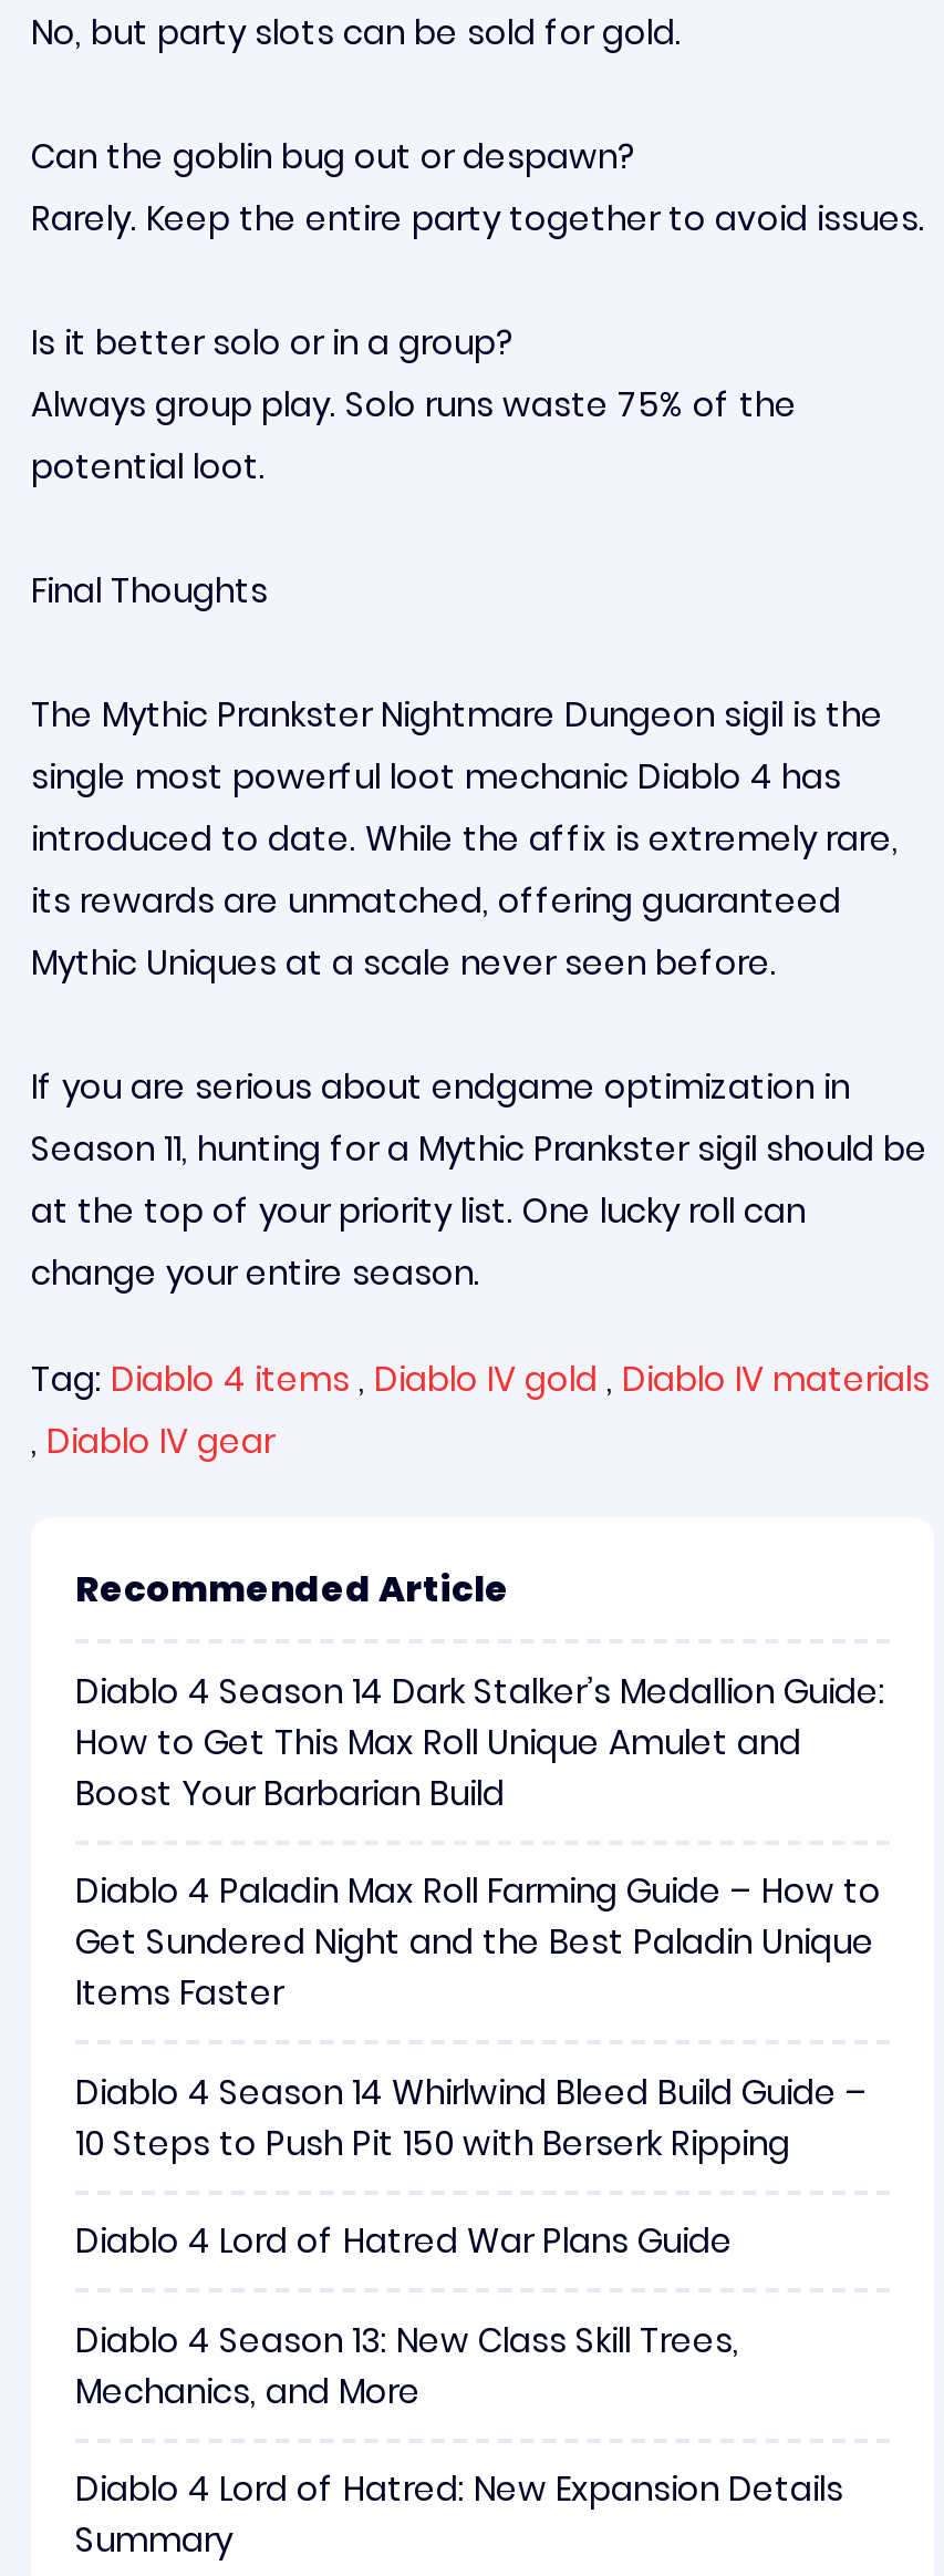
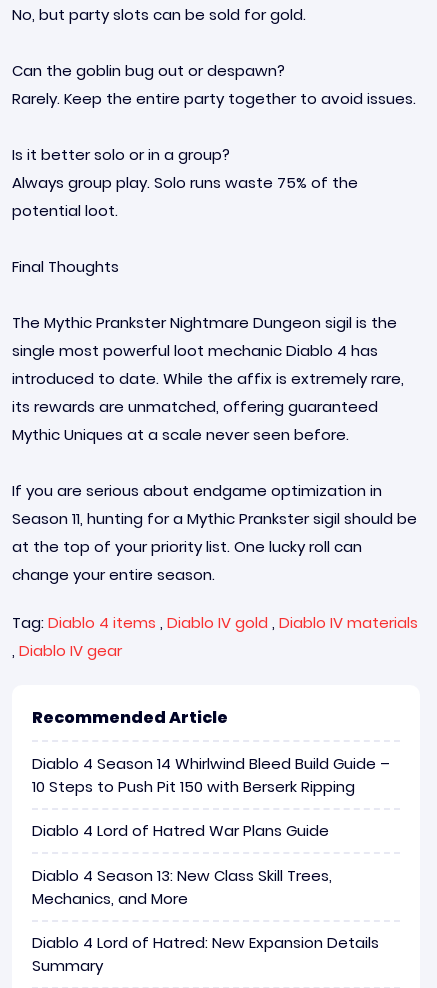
[75,1667,885,2016] Diablo 4 Season 14 Dark Stalker’s Medallion Guide: | How to Get This Max Roll Unique Amulet and | Boost Your Barbarian Build | Diablo 4 Paladin Max Roll Farming Guide – How to | Get Sundered Night and the Best Paladin Unique | Items Faster -> none

